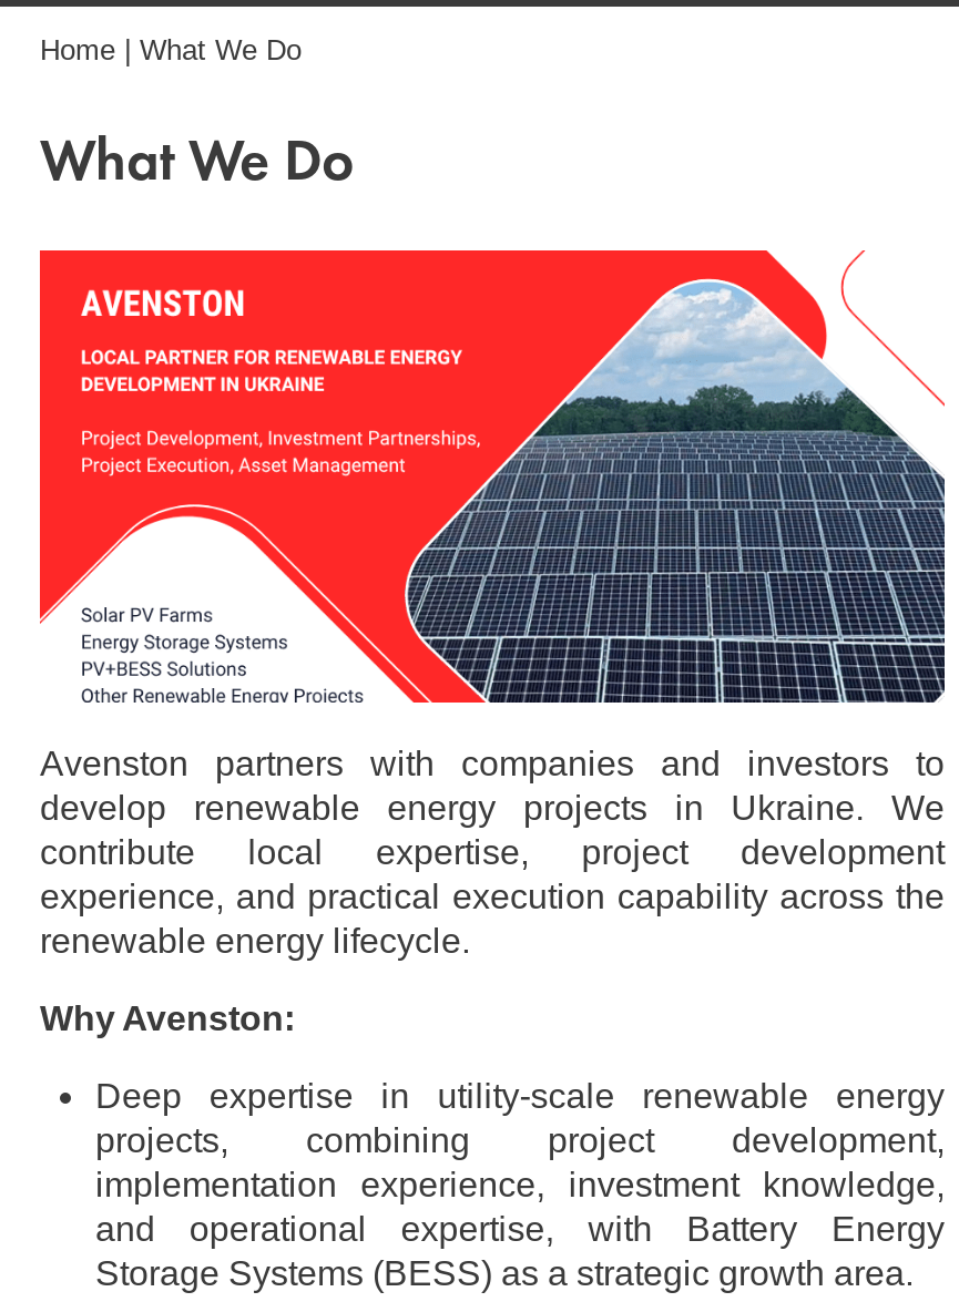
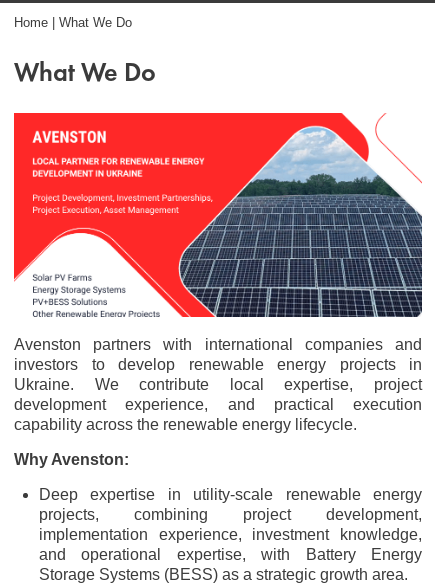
[40,745,945,960] Avenston partners with companies and investors to | develop renewable energy projects in Ukraine. We | contribute local expertise, project development | experience, and practical execution capability across the | renewable energy lifecycle. -> [14,336,422,433] Avenston partners with international companies and | investors to develop renewable energy projects in | Ukraine. We contribute local expertise, project | development experience, and practical execution | capability across the renewable energy lifecycle.

